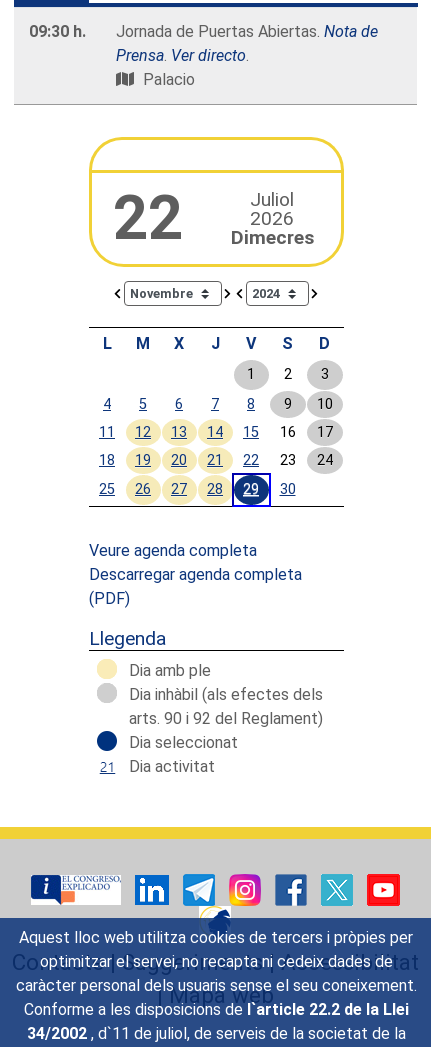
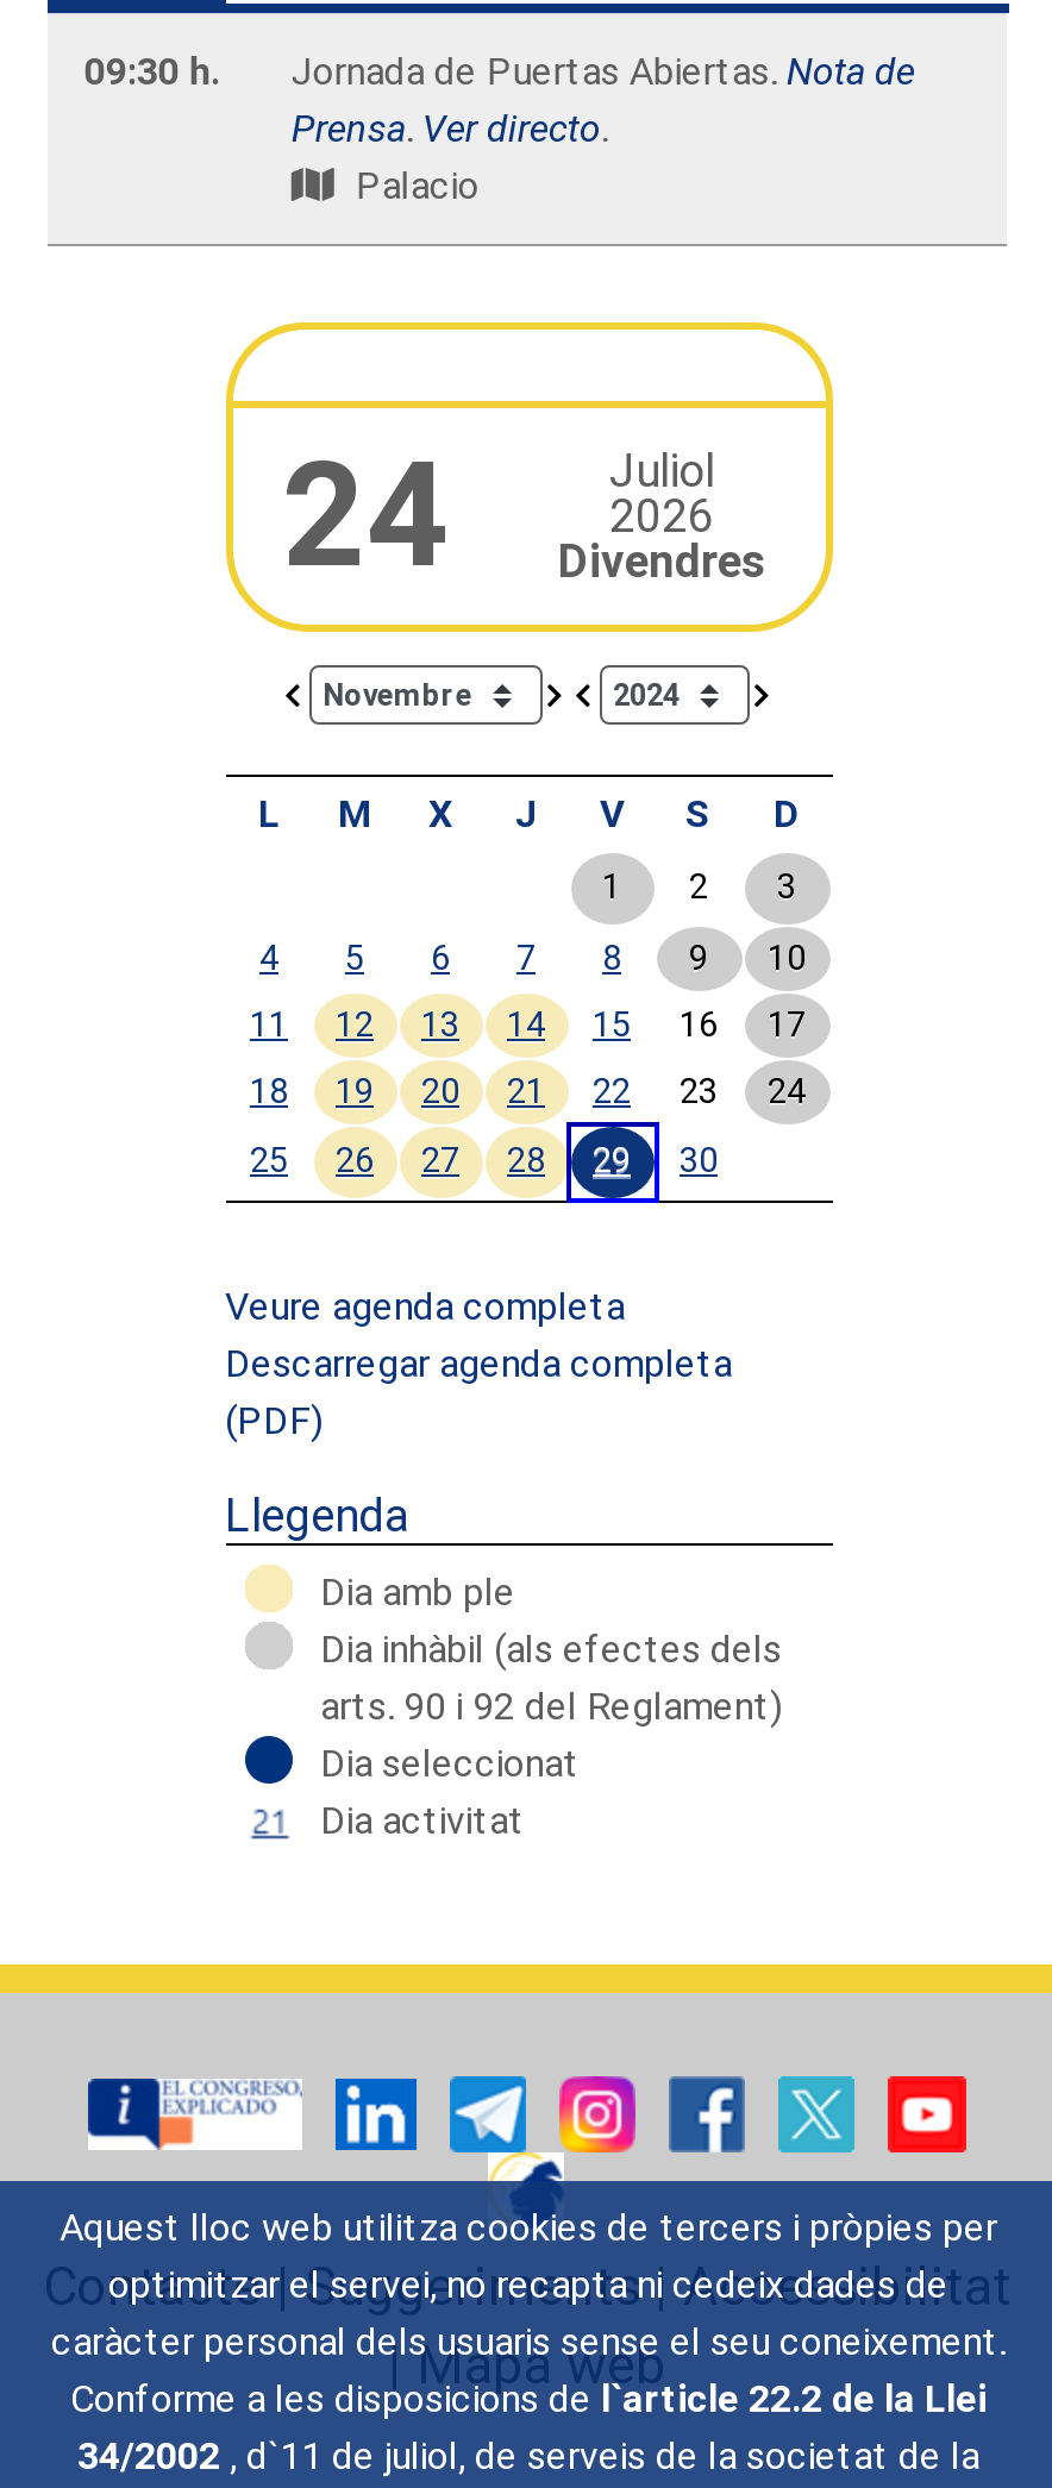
[112,183,182,254] 22 -> [282,432,449,601] 24
[230,226,313,249] Dimecres -> [558,534,765,589] Divendres

